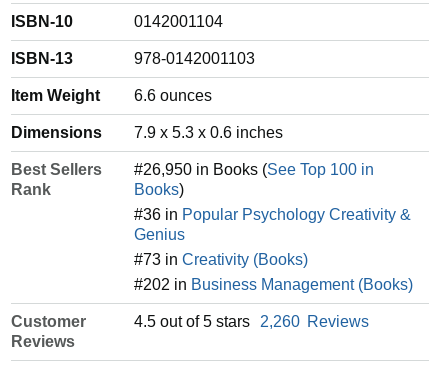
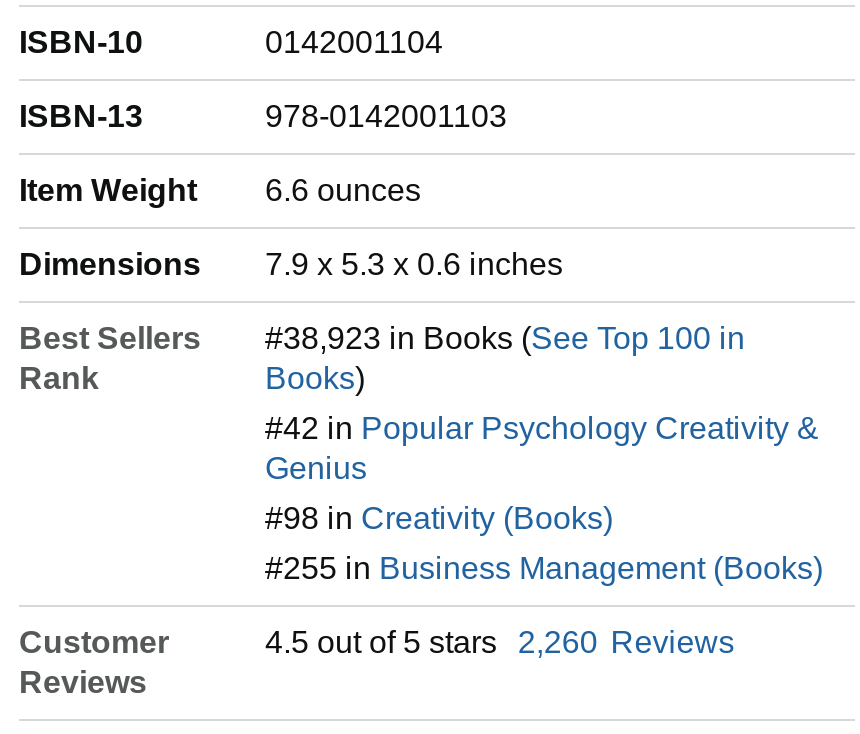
[134,161,374,178] #26,950 in Books (See Top 100 in -> [265,321,745,355] #38,923 in Books (See Top 100 in
[134,206,411,223] #36 in Popular Psychology Creativity & -> [265,411,819,445] #42 in Popular Psychology Creativity &
[134,251,308,268] #73 in Creativity (Books) -> [265,501,613,535] #98 in Creativity (Books)
[134,276,413,293] #202 in Business Management (Books) -> [265,551,823,585] #255 in Business Management (Books)

